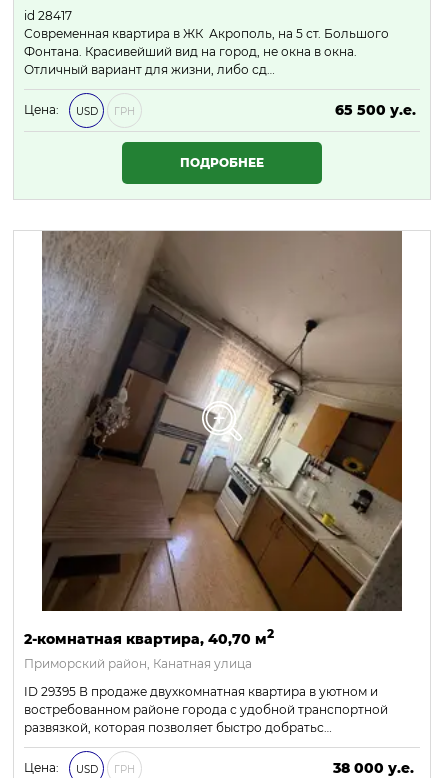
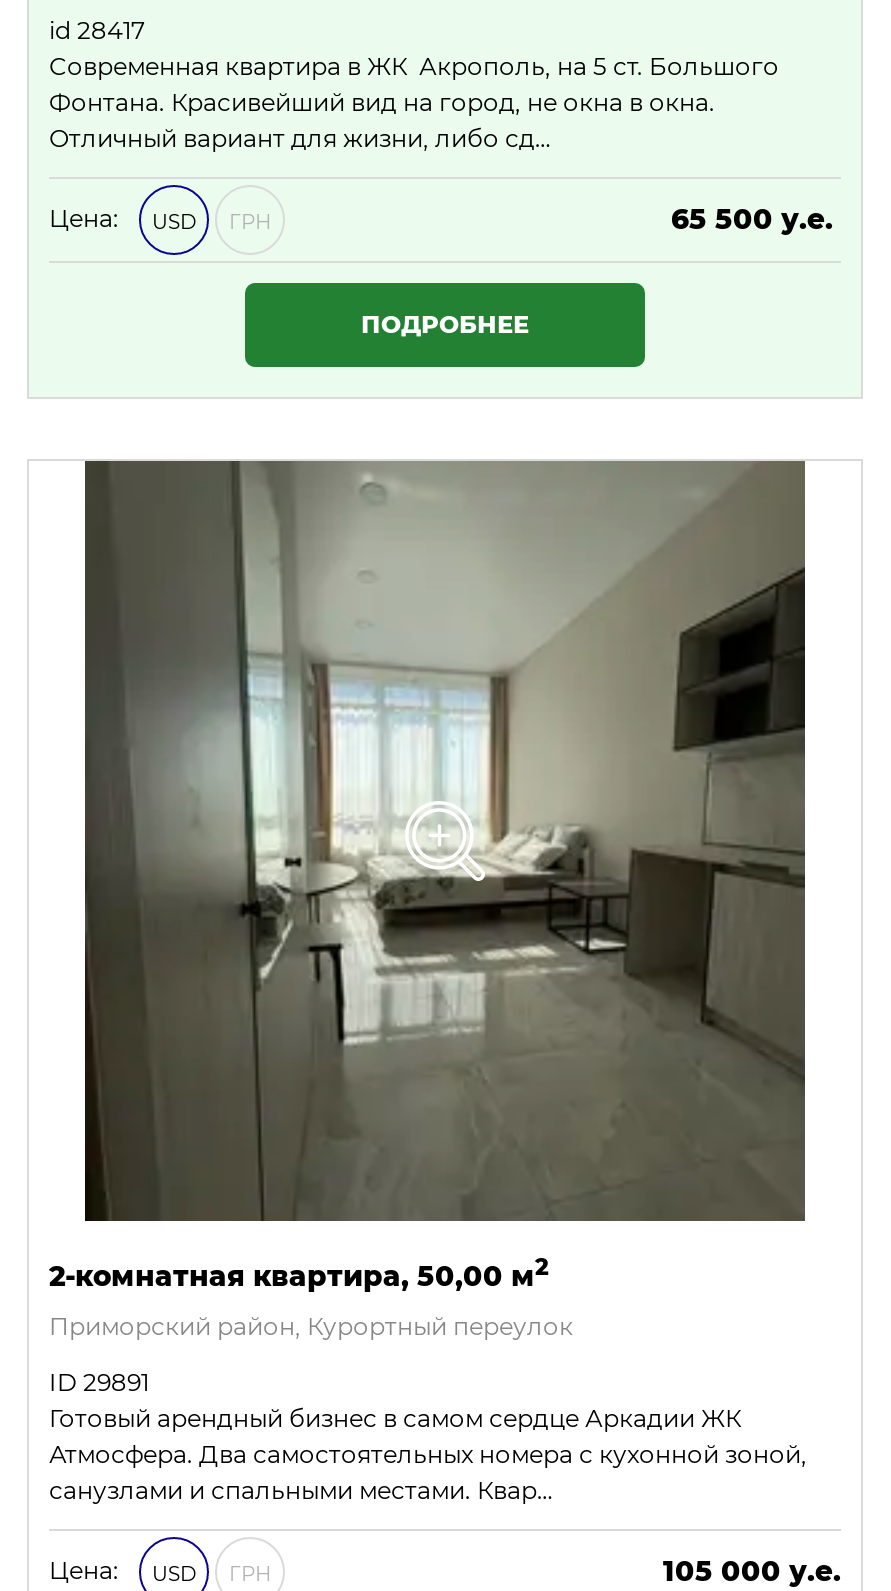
[24,231,403,671] [image] | 2-комнатная квартира, 40,70 м2 | Приморский район, Канатная улица -> [49,461,807,1340] [image] | 2-комнатная квартира, 50,00 м2 | Приморский район, Курортный переулок
[24,684,388,735] ID 29395 В продаже двухкомнатная квартира в уютном и | востребованном районе города с удобной транспортной | развязкой, которая позволяет быстро добратьс… -> [49,1366,807,1504] ID 29891 | Готовый арендный бизнес в самом сердце Аркадии ЖК | Атмосфера. Два самостоятельных номера с кухонной зоной, | санузлами и спальными местами. Квар…
[333,759,414,777] 38 000 у.е. -> [663,1552,841,1588] 105 000 у.е.

